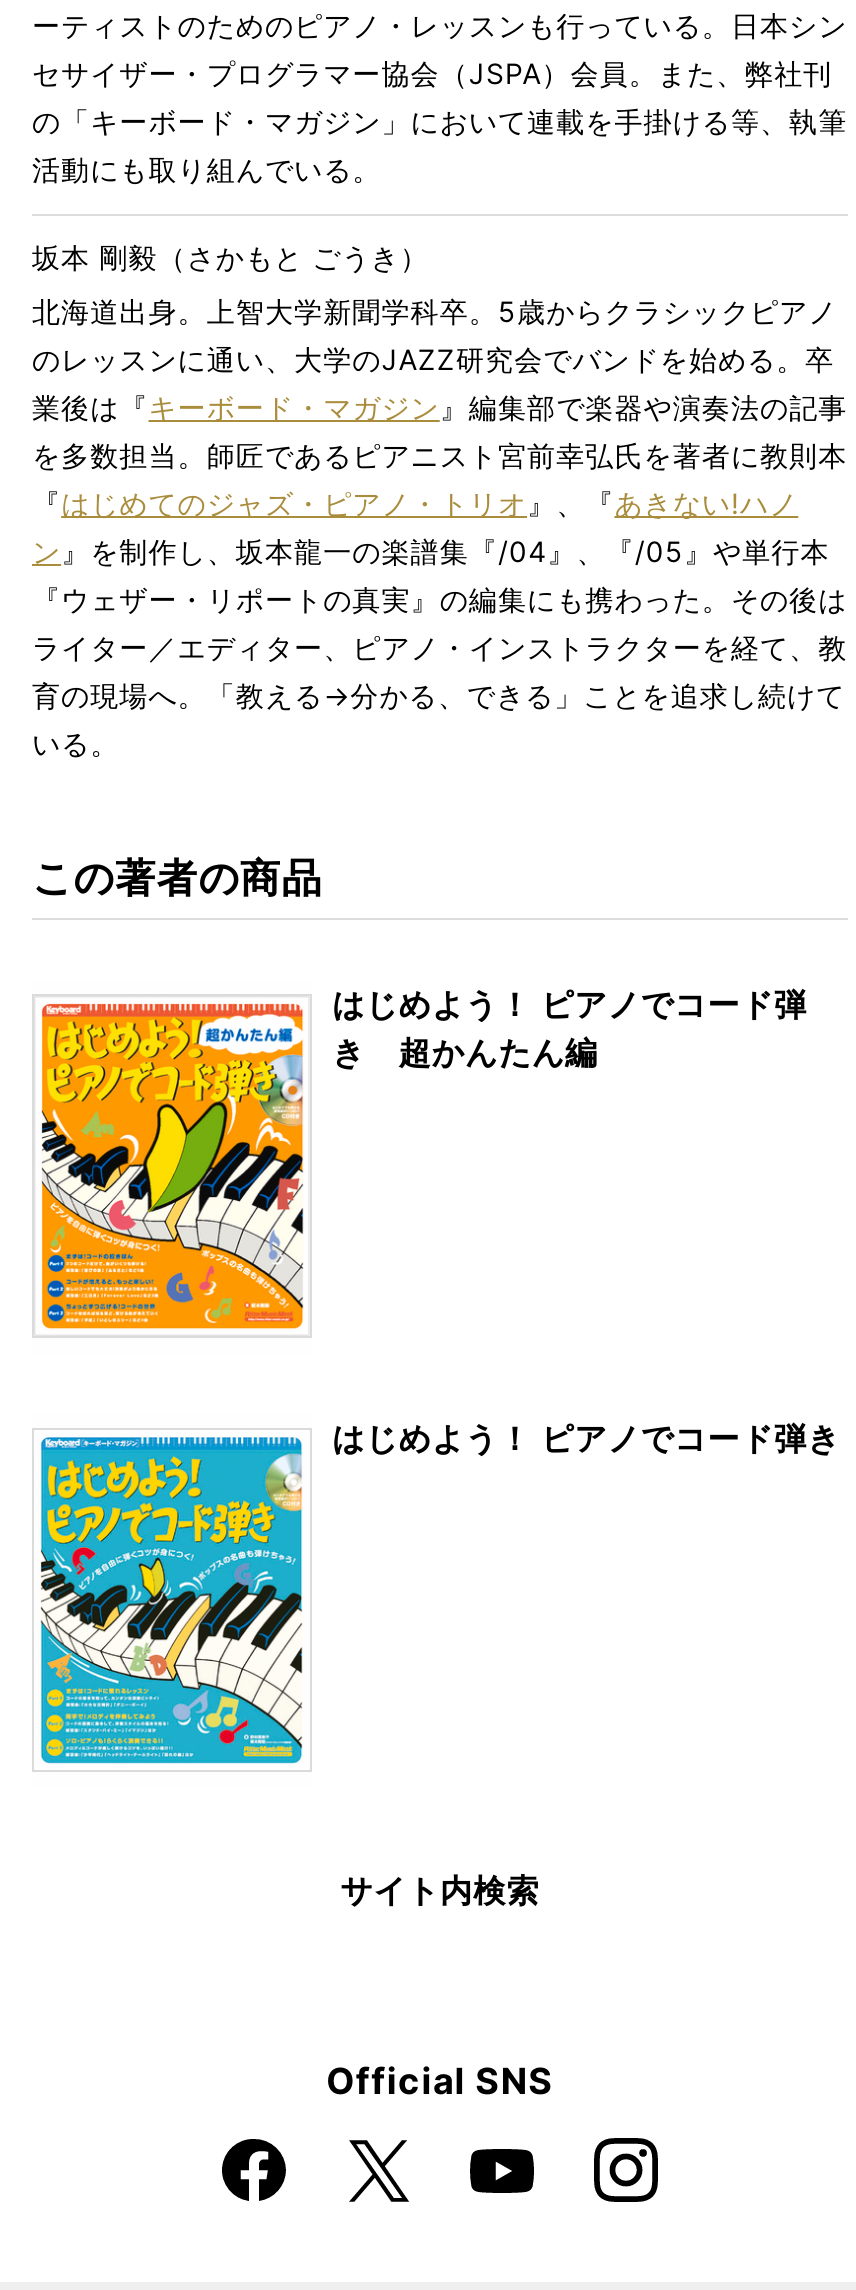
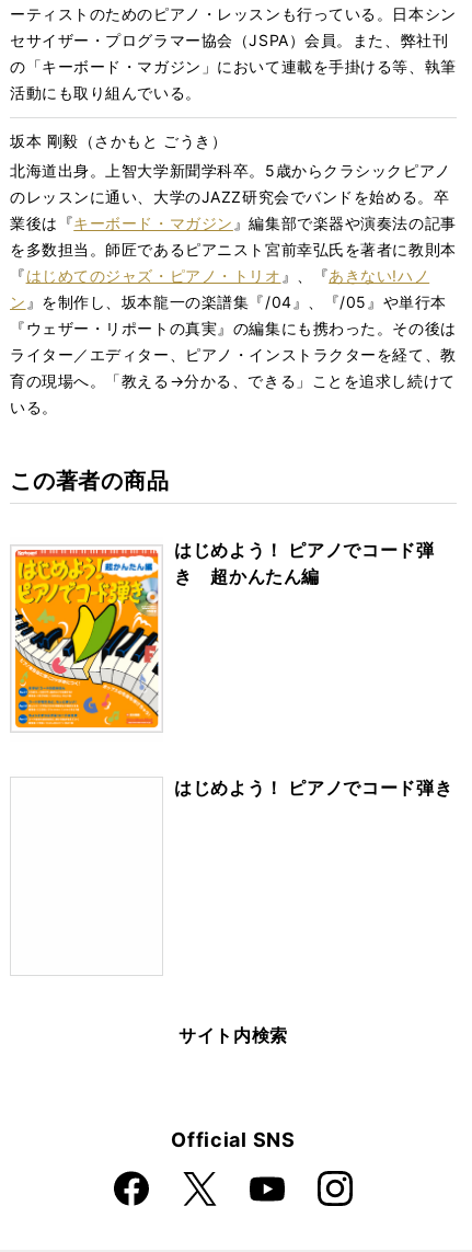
[38,1434,304,1766] [image] -> none

